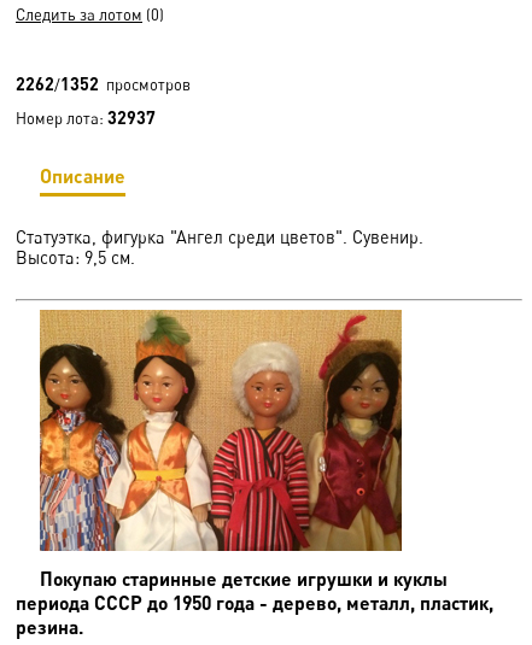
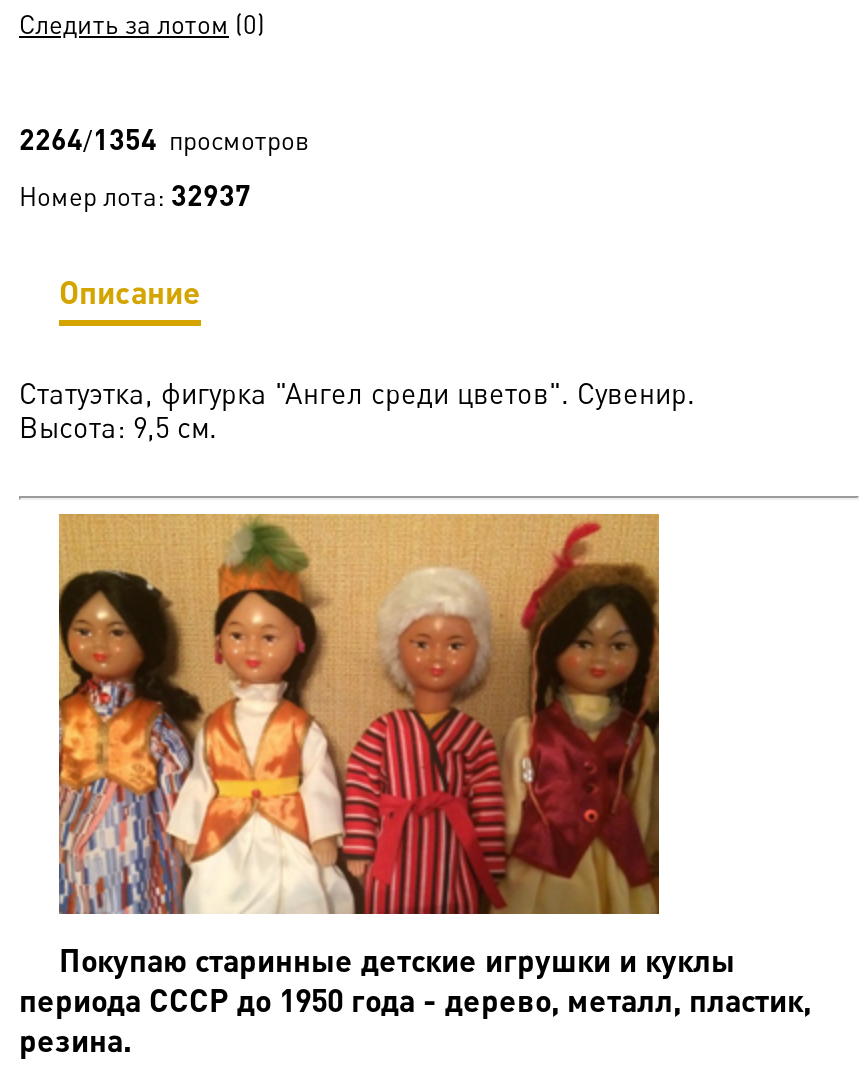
[16,72,191,94] 2262/1352 просмотров -> [19,119,309,155] 2264/1354 просмотров

